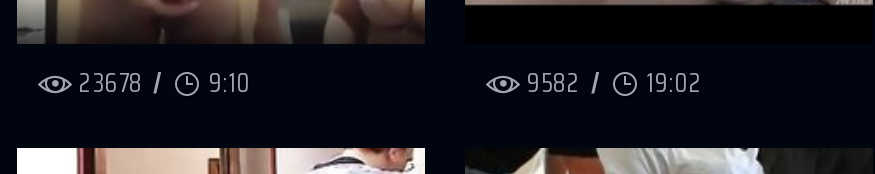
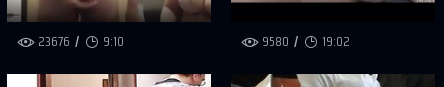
[79,62,251,104] 23678 9:10 -> [38,31,124,52] 23676 9:10
[527,62,703,104] 9582 19:02 -> [262,31,350,52] 9580 19:02

